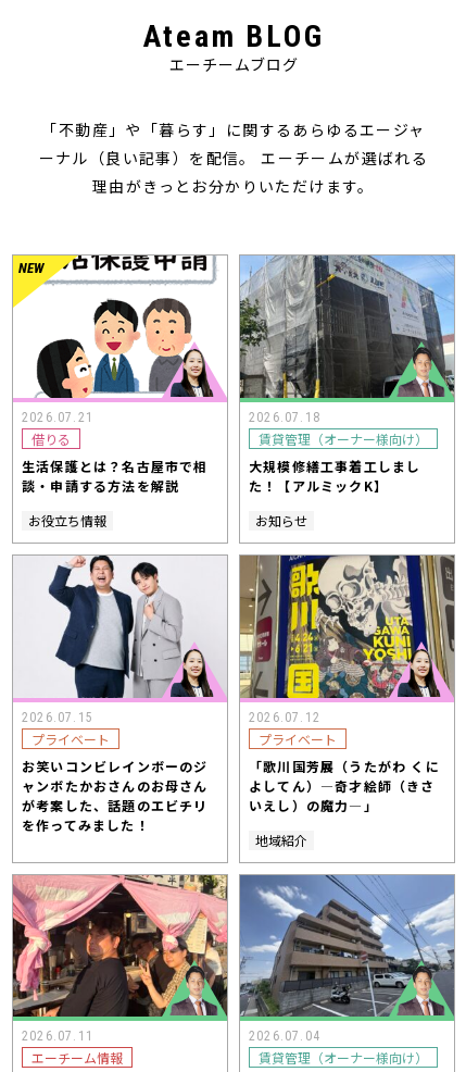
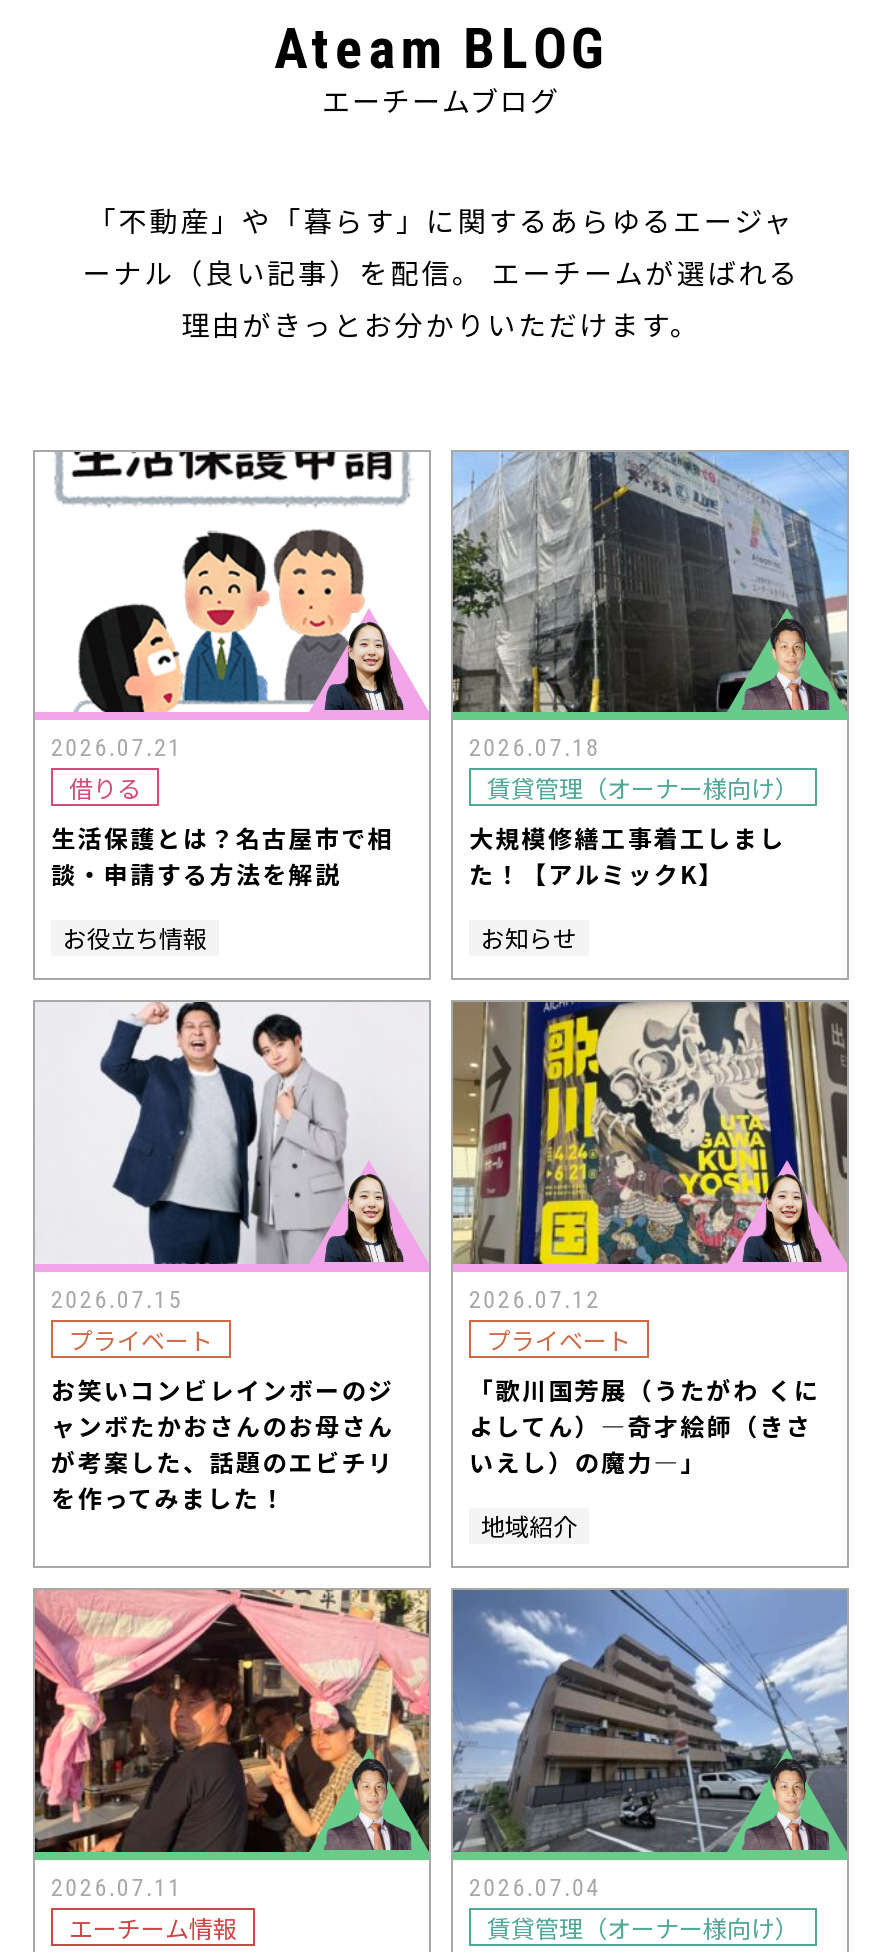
[12,254,81,308] [image] -> [35,449,167,545] [image]

